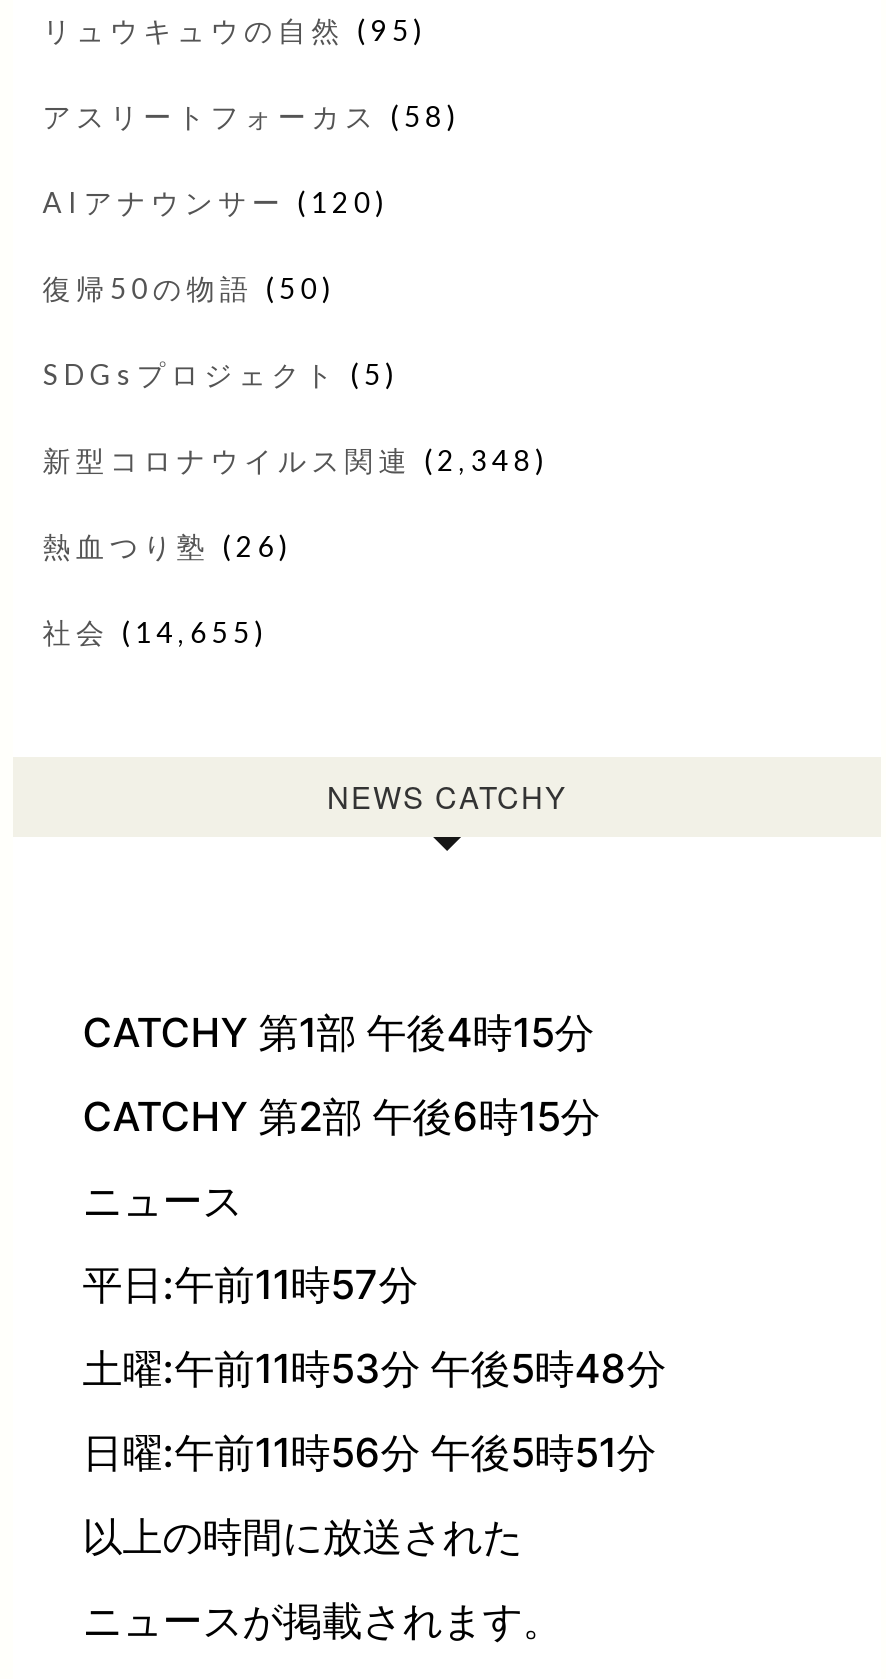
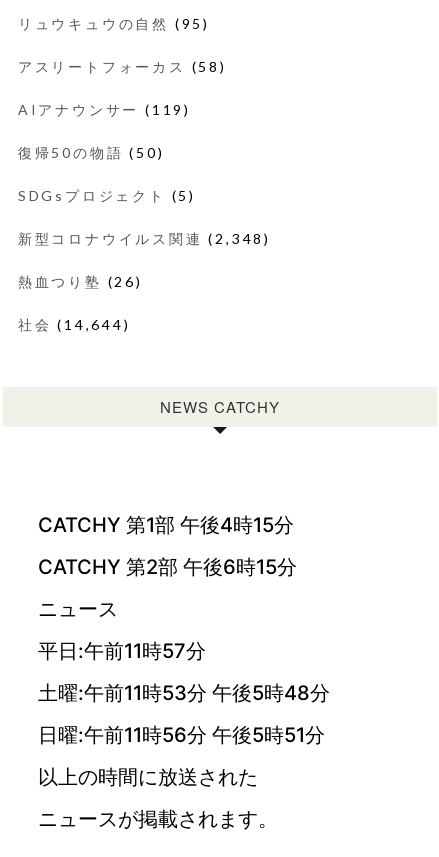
[42,184,389,218] AIアナウンサー(120) -> [18,101,191,118] AIアナウンサー(119)
[42,614,268,648] 社会(14,655) -> [18,316,130,333] 社会(14,644)

